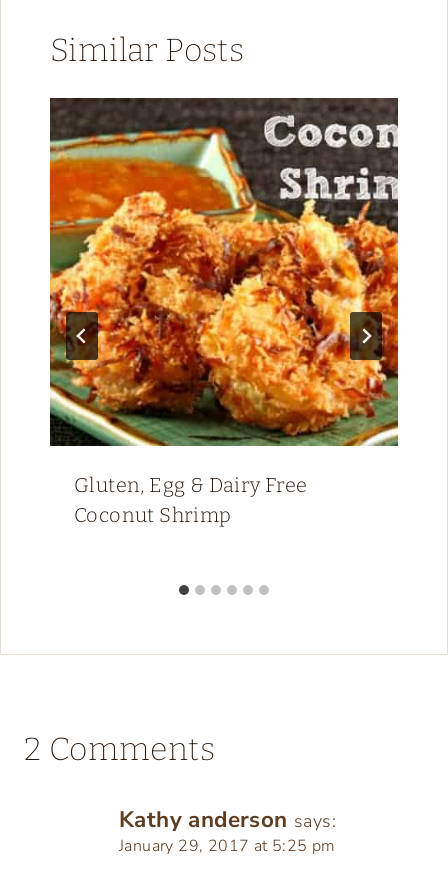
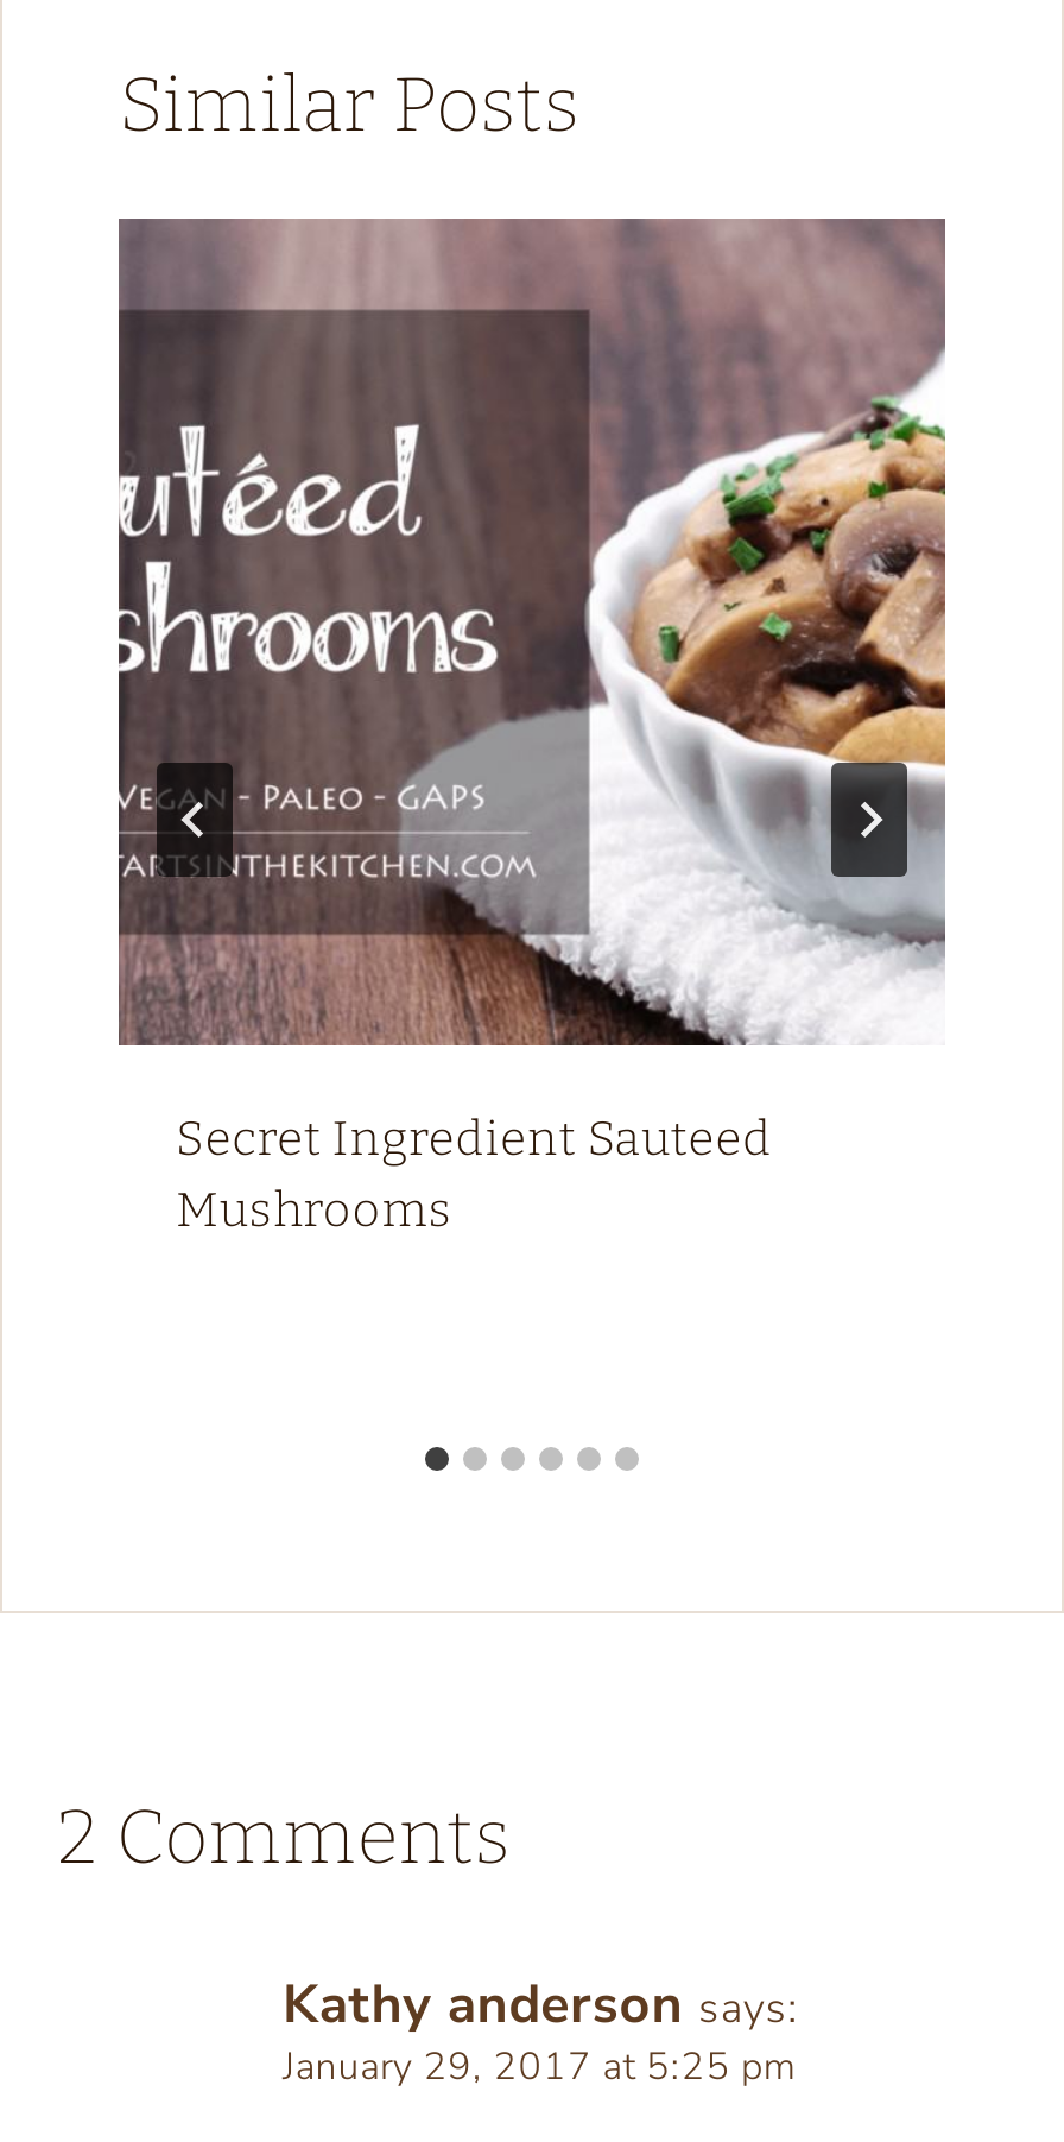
[49,98,399,527] [image] | Gluten, Egg & Dairy Free | Coconut Shrimp -> [116,216,948,1238] [image] | Secret Ingredient Sauteed | Mushrooms

